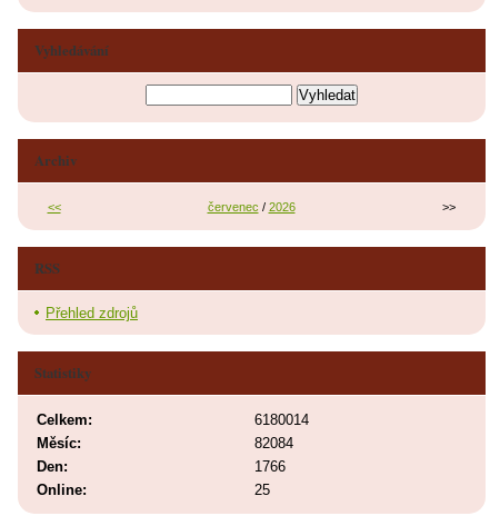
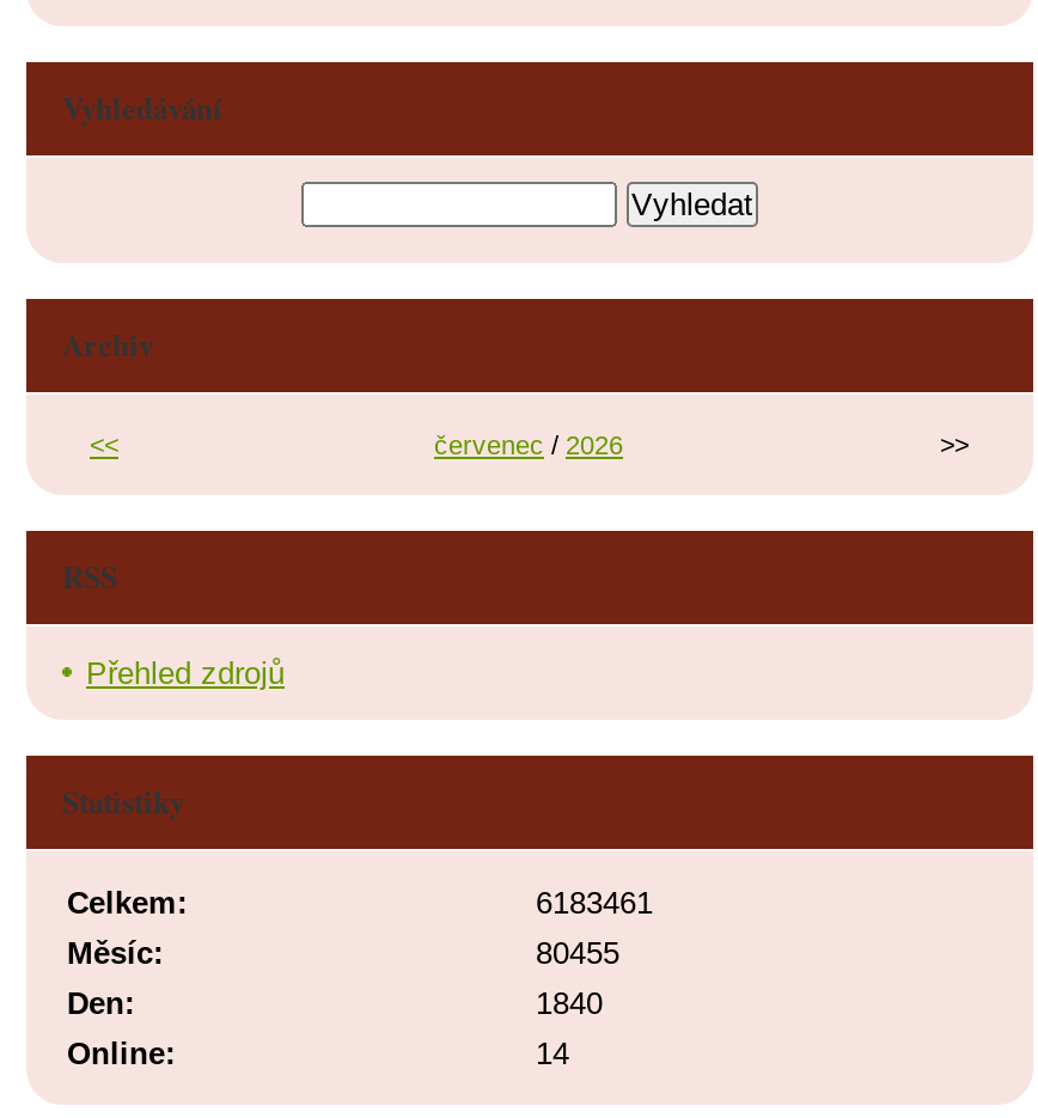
[254,411,309,428] 6180014 -> [536,885,653,921] 6183461
[254,435,293,451] 82084 -> [536,935,619,971] 80455
[254,458,286,475] 1766 -> [536,985,603,1021] 1840
[254,482,270,498] 25 -> [536,1035,569,1071] 14

